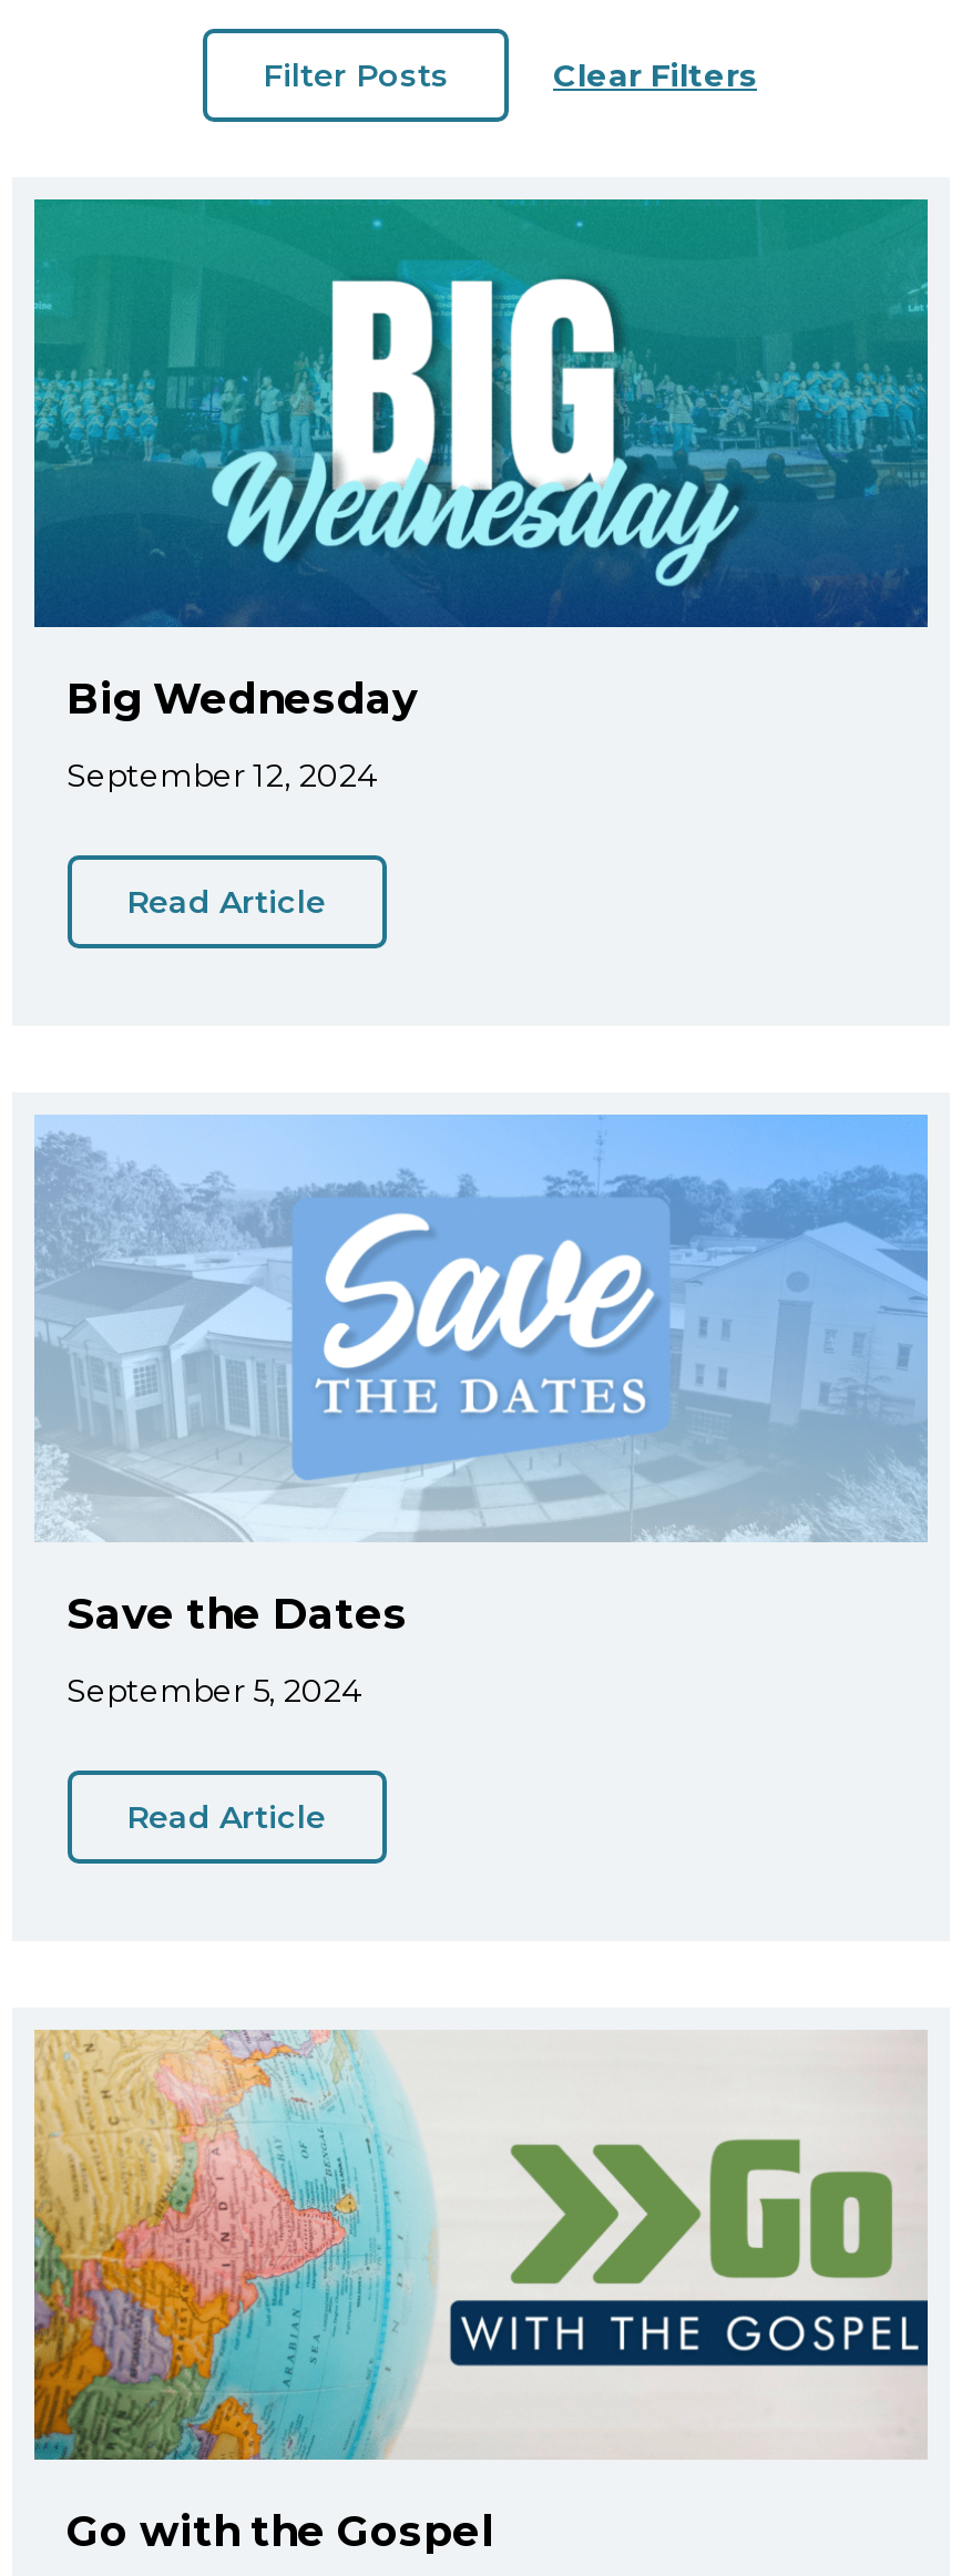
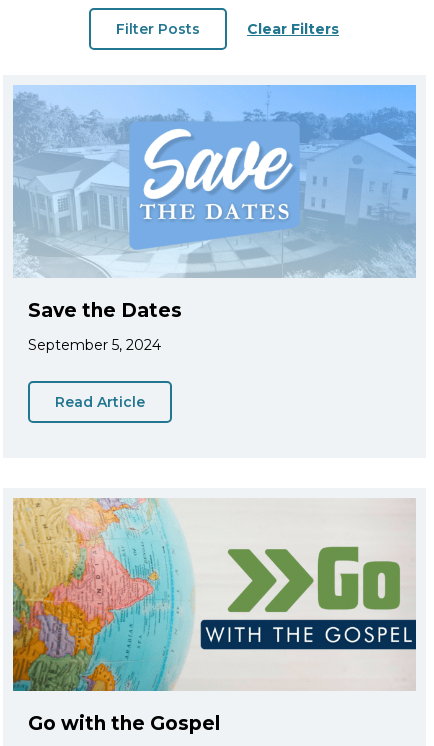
[32,197,930,922] [image] | Big Wednesday | September 12, 2024 | Read Article -> none

